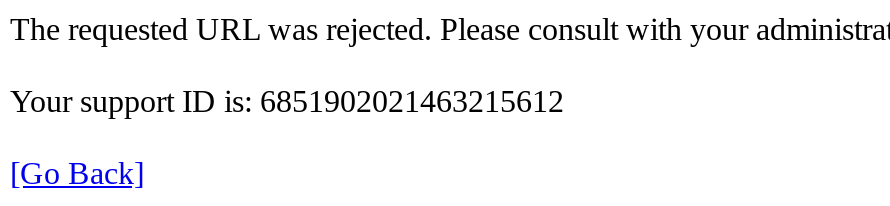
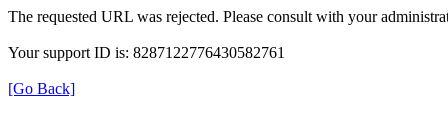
[10,84,564,118] Your support ID is: 6851902021463215612 -> [8,44,285,61] Your support ID is: 8287122776430582761

